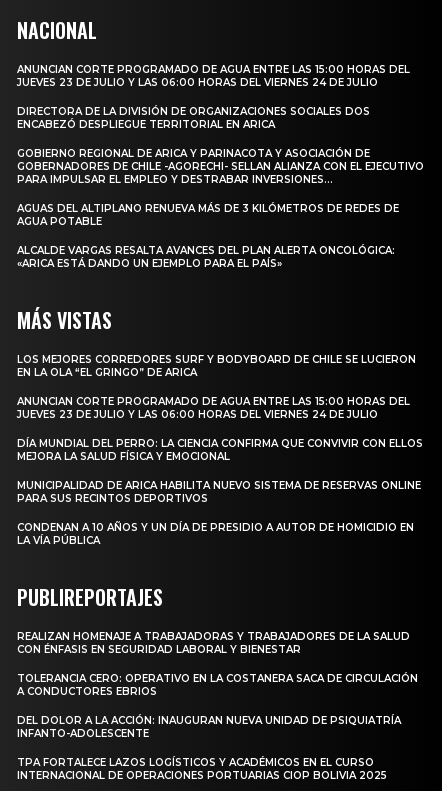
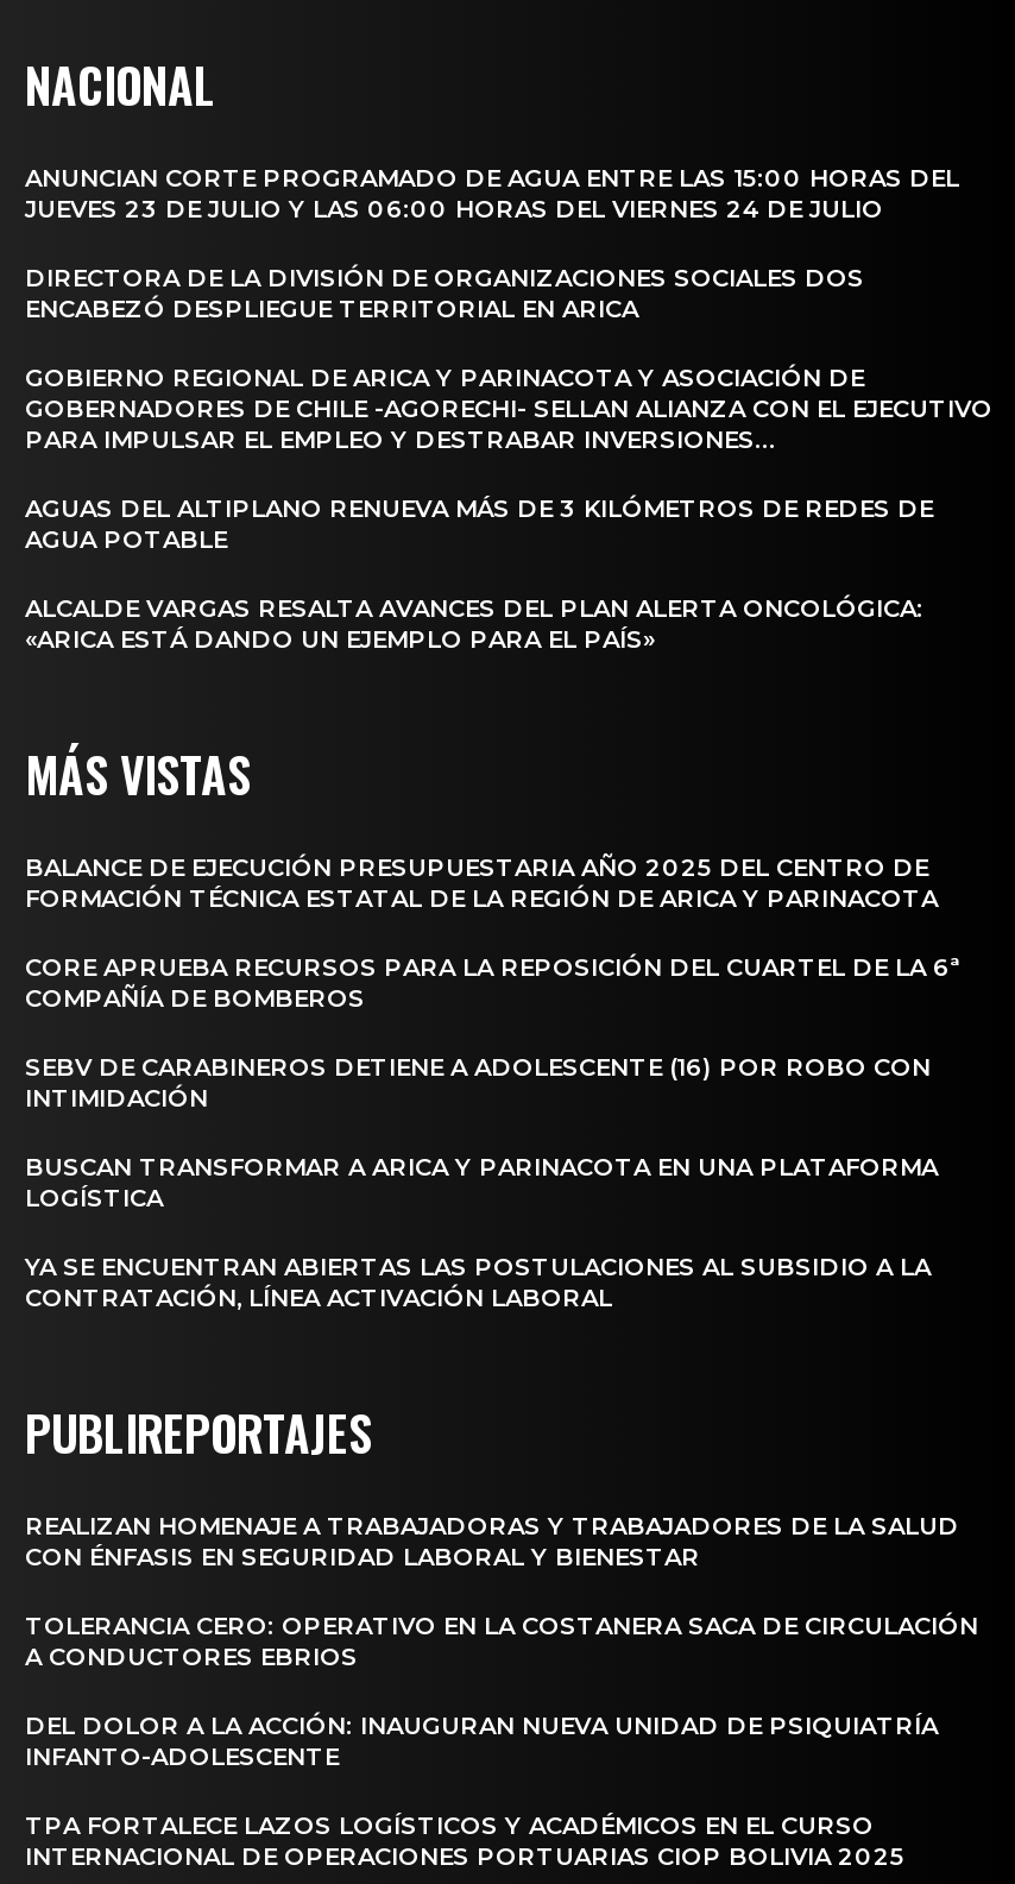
[17,353,416,379] LOS MEJORES CORREDORES SURF Y BODYBOARD DE CHILE SE LUCIERON | EN LA OLA “EL GRINGO” DE ARICA -> [25,852,938,913] BALANCE DE EJECUCIÓN PRESUPUESTARIA AÑO 2025 DEL CENTRO DE | FORMACIÓN TÉCNICA ESTATAL DE LA REGIÓN DE ARICA Y PARINACOTA
[17,395,410,421] ANUNCIAN CORTE PROGRAMADO DE AGUA ENTRE LAS 15:00 HORAS DEL | JUEVES 23 DE JULIO Y LAS 06:00 HORAS DEL VIERNES 24 DE JULIO -> [25,951,962,1013] CORE APRUEBA RECURSOS PARA LA REPOSICIÓN DEL CUARTEL DE LA 6ª | COMPAÑÍA DE BOMBEROS
[17,437,423,463] DÍA MUNDIAL DEL PERRO: LA CIENCIA CONFIRMA QUE CONVIVIR CON ELLOS | MEJORA LA SALUD FÍSICA Y EMOCIONAL -> [25,1051,931,1113] SEBV DE CARABINEROS DETIENE A ADOLESCENTE (16) POR ROBO CON | INTIMIDACIÓN
[17,479,421,505] MUNICIPALIDAD DE ARICA HABILITA NUEVO SISTEMA DE RESERVAS ONLINE | PARA SUS RECINTOS DEPORTIVOS -> [25,1151,938,1213] BUSCAN TRANSFORMAR A ARICA Y PARINACOTA EN UNA PLATAFORMA | LOGÍSTICA
[17,521,414,547] CONDENAN A 10 AÑOS Y UN DÍA DE PRESIDIO A AUTOR DE HOMICIDIO EN | LA VÍA PÚBLICA -> [25,1251,931,1313] YA SE ENCUENTRAN ABIERTAS LAS POSTULACIONES AL SUBSIDIO A LA | CONTRATACIÓN, LÍNEA ACTIVACIÓN LABORAL

